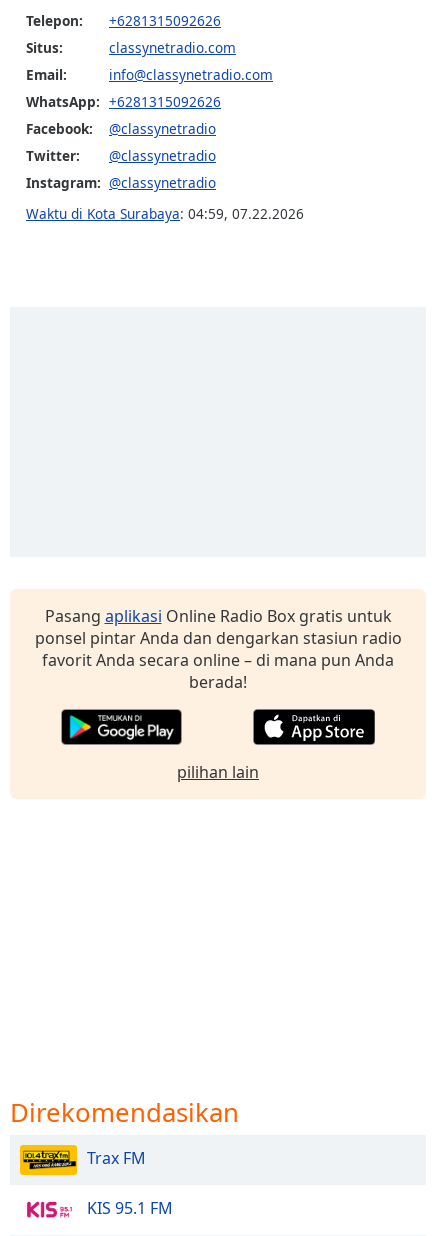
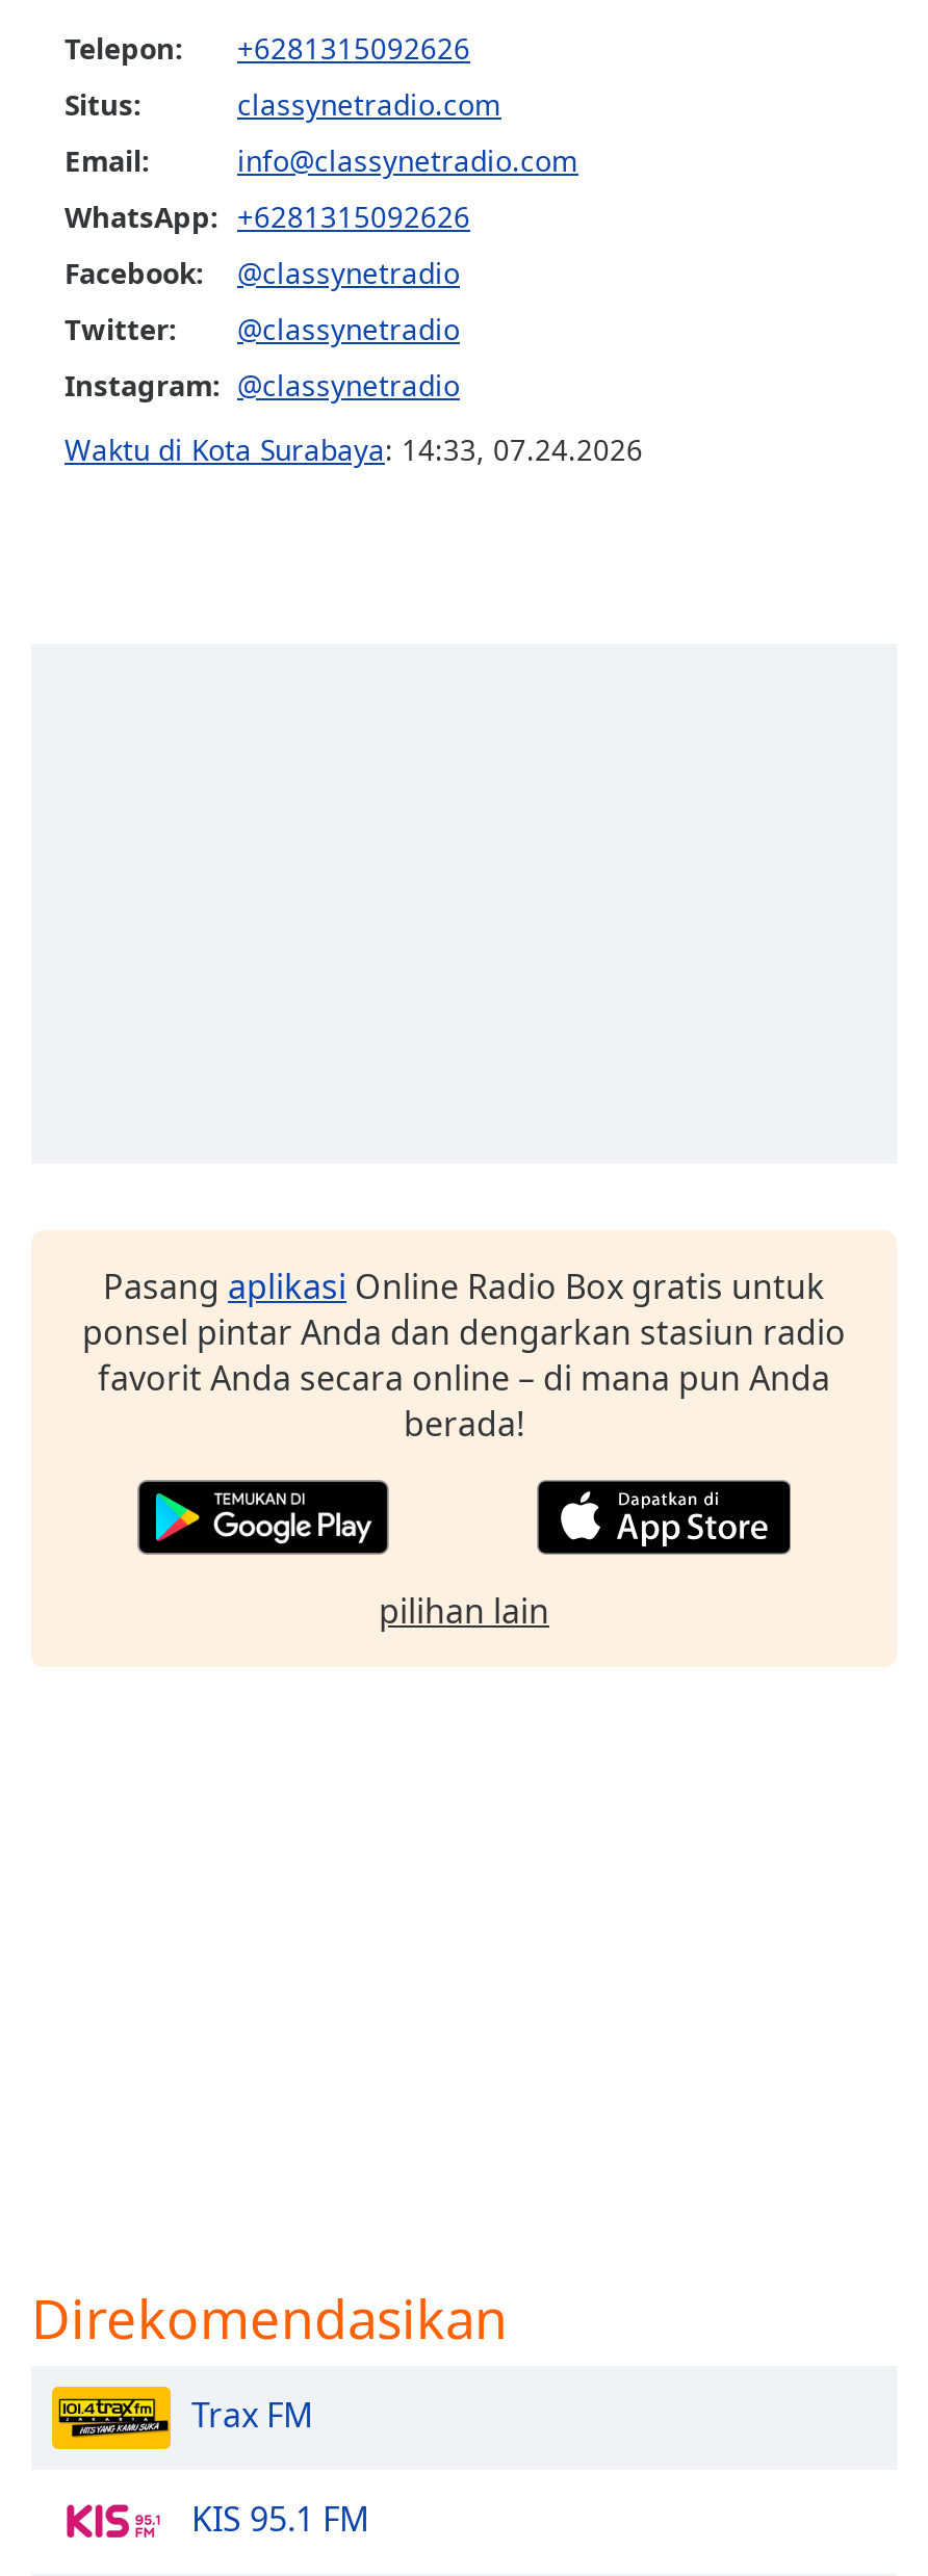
[26,204,304,223] Waktu di Kota Surabaya: 04:59, 07.22.2026 -> [65,430,643,469] Waktu di Kota Surabaya: 14:33, 07.24.2026

